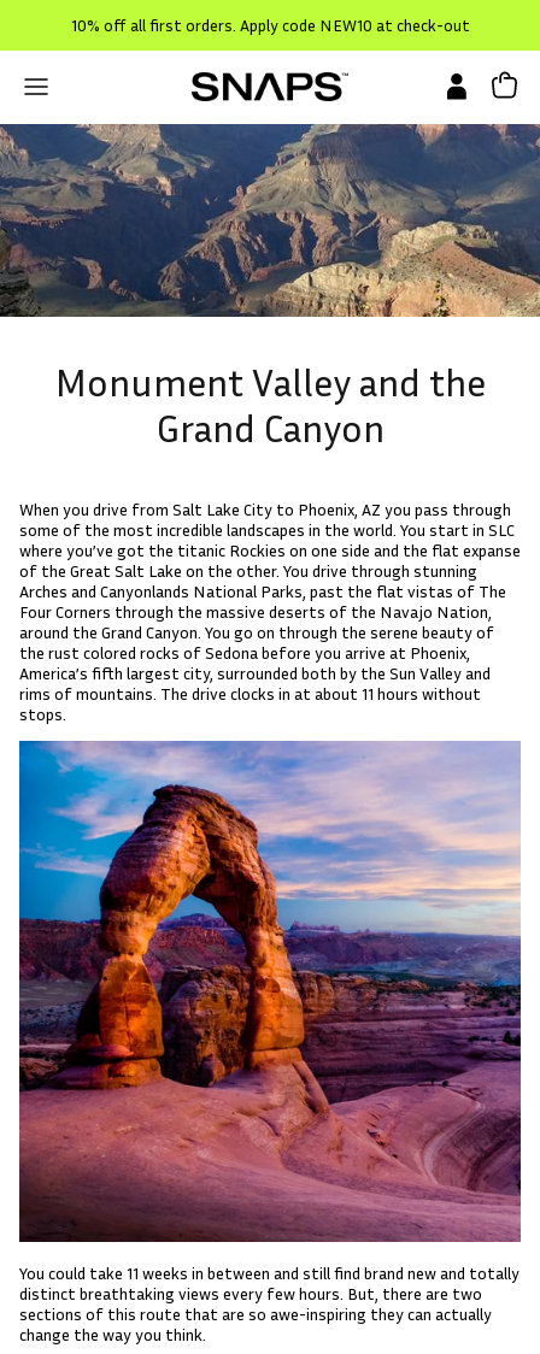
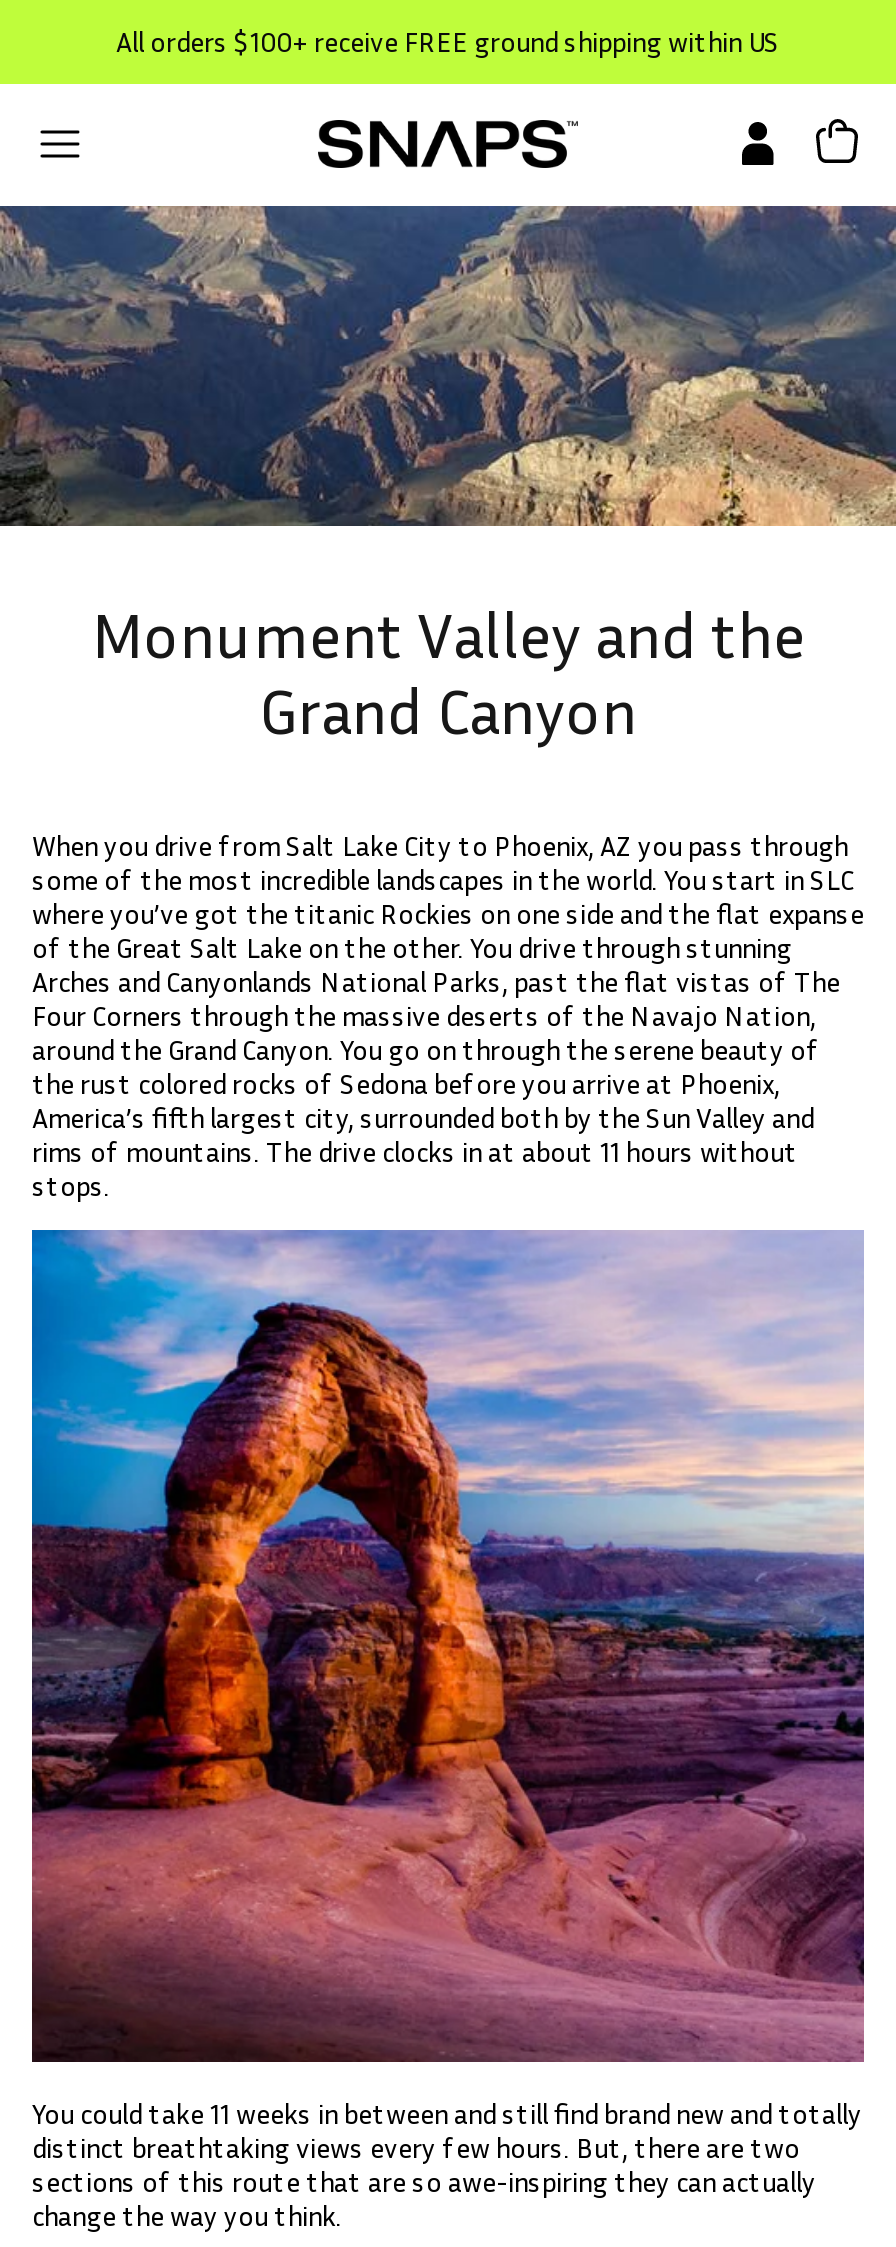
[71,15,469,36] 10% off all first orders. Apply code NEW10 at check-out -> [116,25,780,59] All orders $100+ receive FREE ground shipping within US

